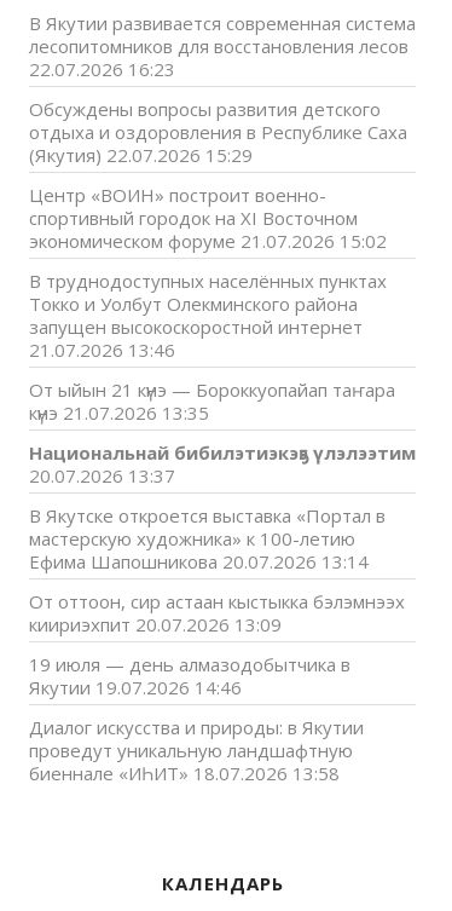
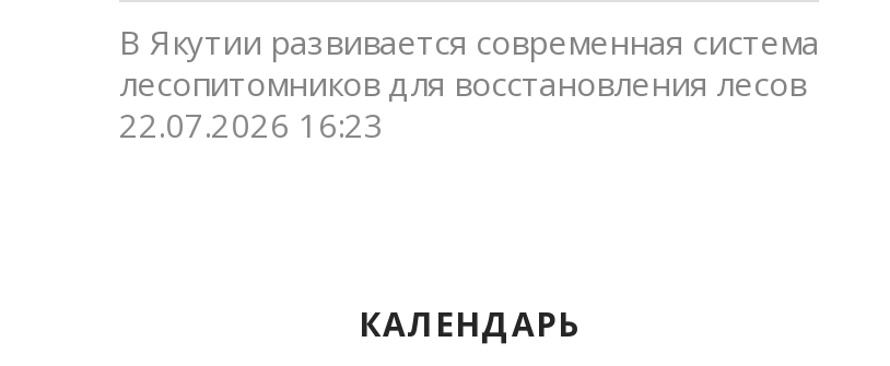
[29,96,416,785] Обсуждены вопросы развития детского | отдыха и оздоровления в Республике Саха | (Якутия) 22.07.2026 15:29 | Центр «ВОИН» построит военно- | спортивный городок на XI Восточном | экономическом форуме 21.07.2026 15:02 | В труднодоступных населённых пунктах | Токко и Уолбут Олекминского района | запущен высокоскоростной интернет | 21.07.2026 13:46 | От ыйын 21 күнэ — Бороккуопайап таҥара | күнэ 21.07.2026 13:35 | Национальнай бибилэтиэкэҕэ үлэлээтим | 20.07.2026 13:37 | В Якутске откроется выставка «Портал в | мастерскую художника» к 100-летию | Ефима Шапошникова 20.07.2026 13:14 | От оттоон, сир астаан кыстыкка бэлэмнээх | киириэхпит 20.07.2026 13:09 | 19 июля — день алмазодобытчика в | Якутии 19.07.2026 14:46 | Диалог искусства и природы: в Якутии | проведут уникальную ландшафтную | биеннале «ИҺИТ» 18.07.2026 13:58 -> none

